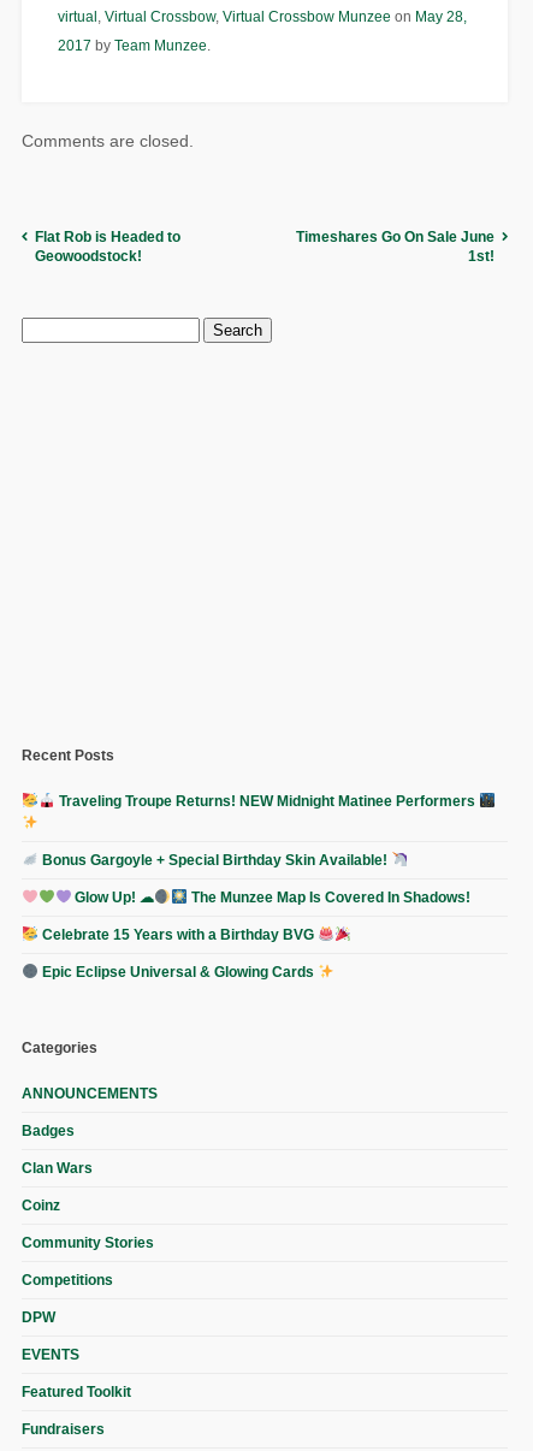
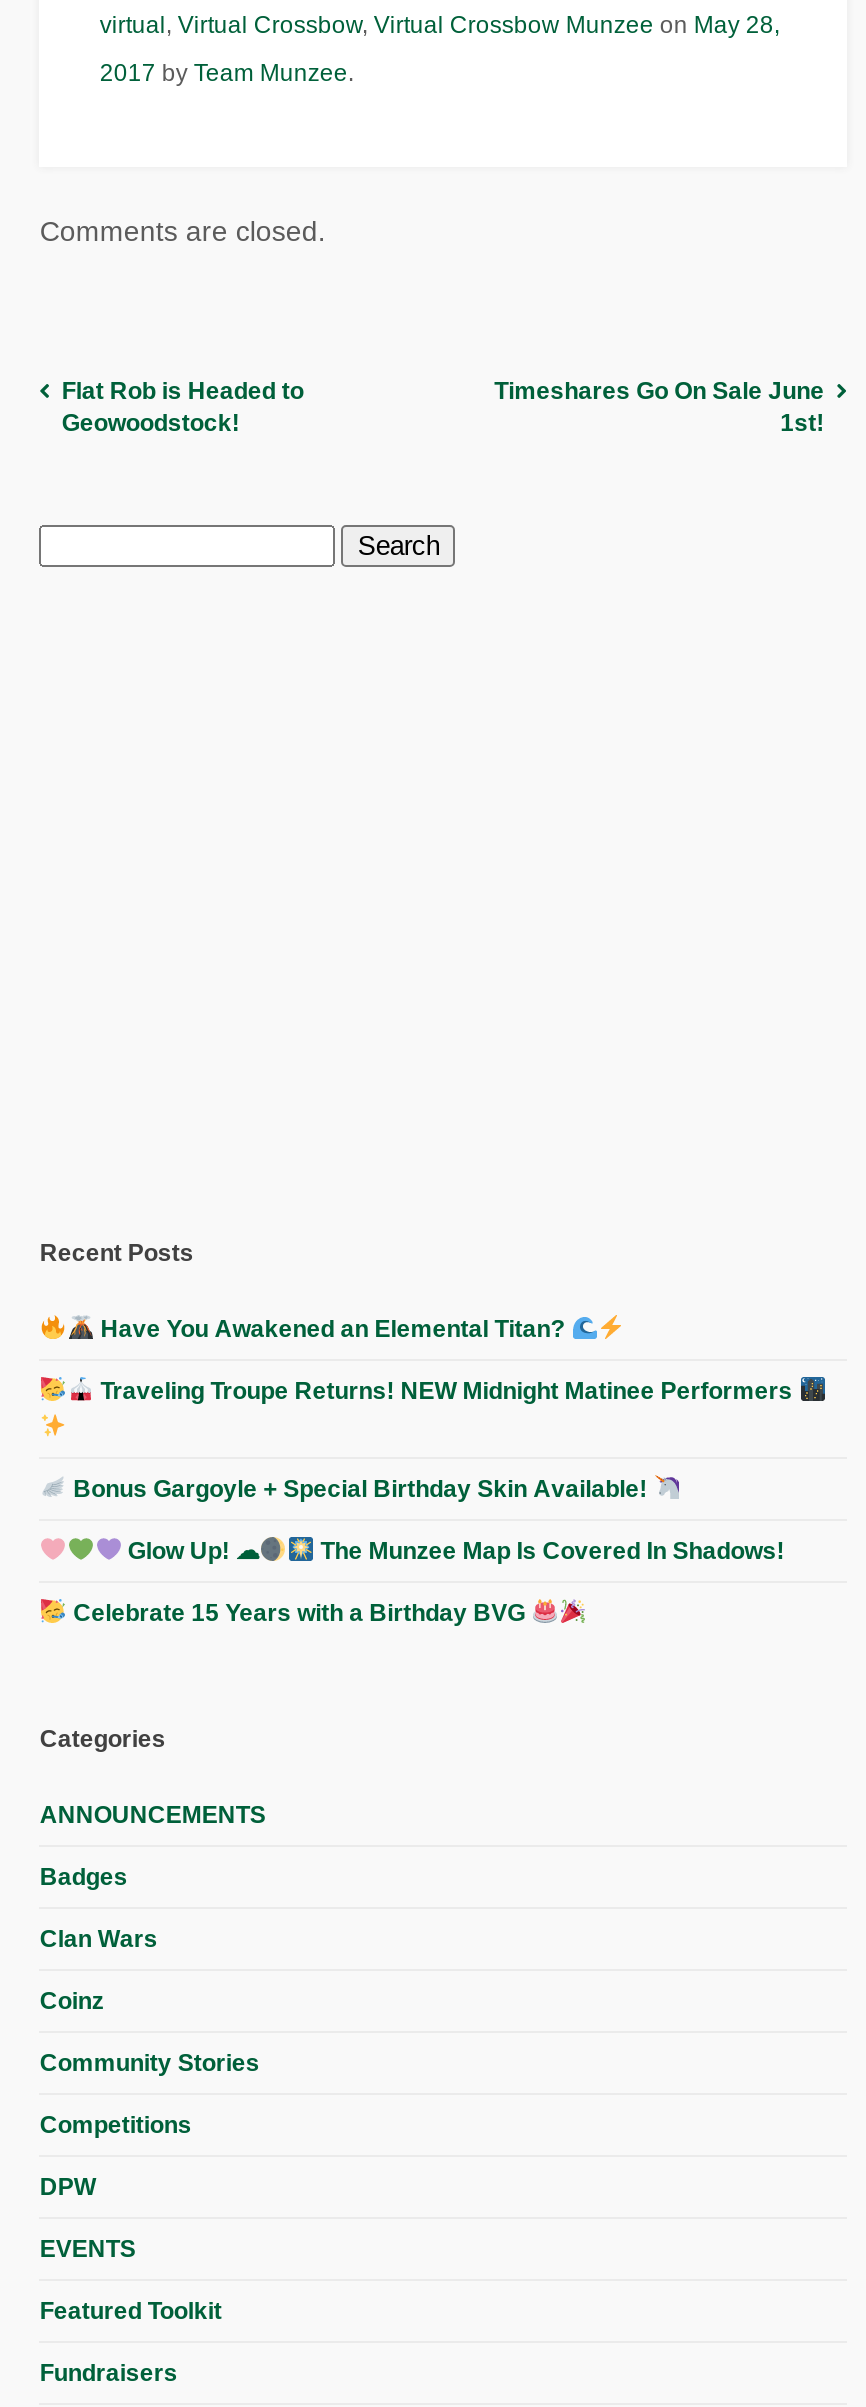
none -> [94,1315,570,1343] Have You Awakened an Elemental Titan?
moved [39,793,478,943] -> [67,1377,798,1627]: Traveling Troupe Returns! NEW Midnight Matinee Performers | Bonus Gargoyle + Special Birthday Skin Available! | The Munzee Map Is Covered In Shadows! | Celebrate 15 Years with a Birthday BVG
[39,964,318,981] Epic Eclipse Universal & Glowing Cards -> none

